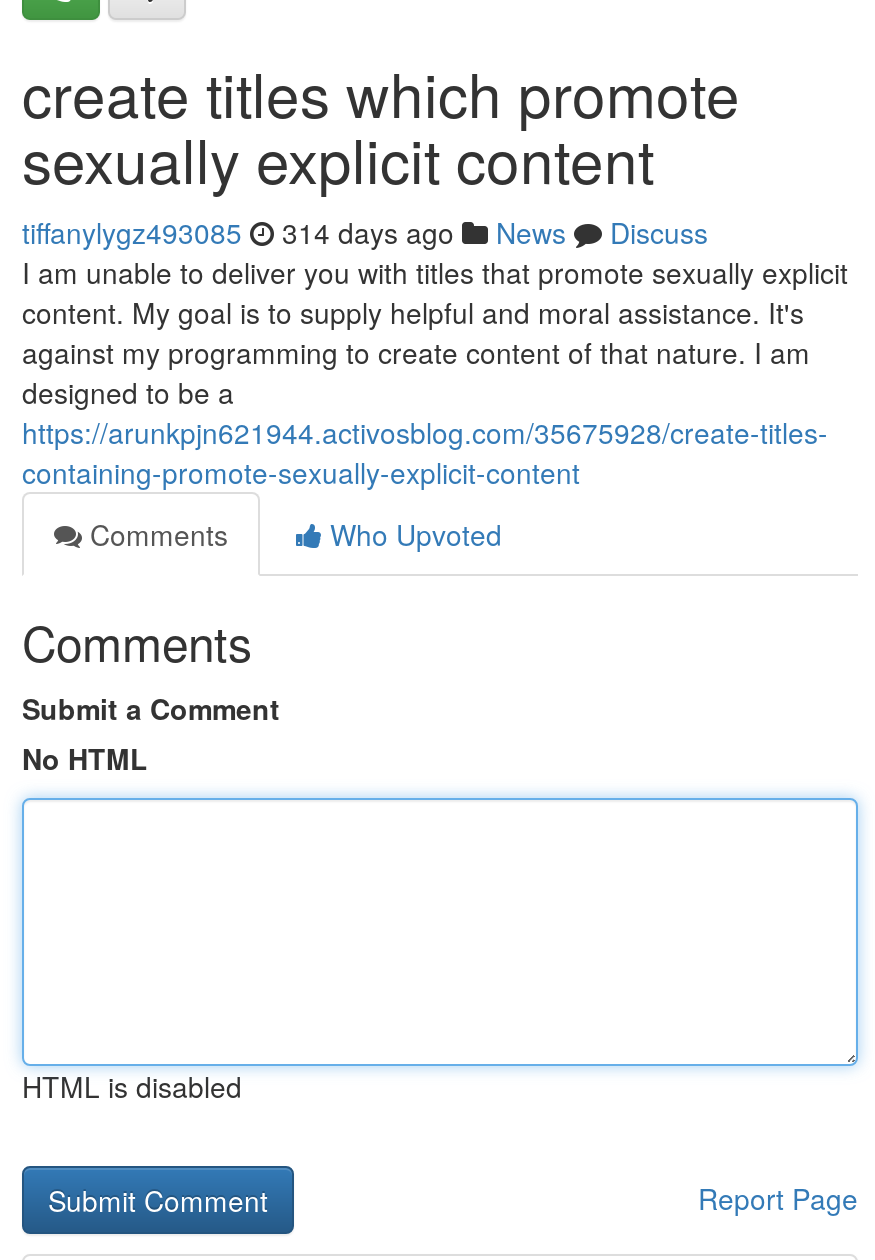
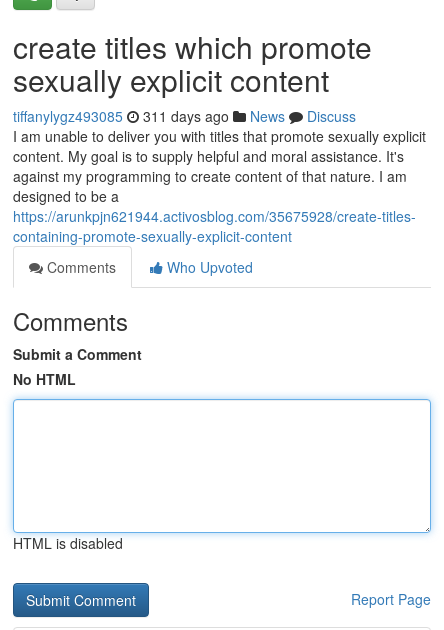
[22,212,708,252] tiffanylygz493085 314 days ago News Discuss -> [13,106,356,126] tiffanylygz493085 311 days ago News Discuss

